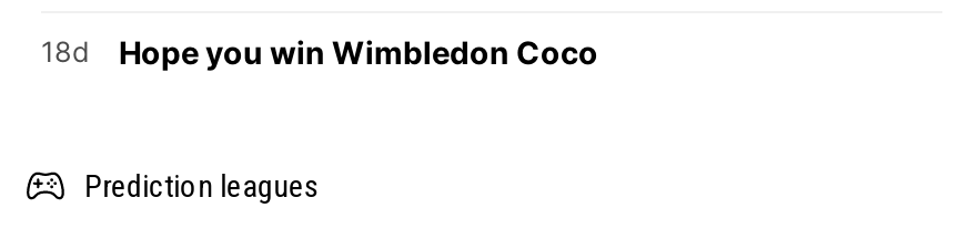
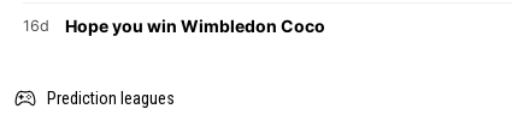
[41,34,598,71] 18d Hope you win Wimbledon Coco -> [23,16,325,36] 16d Hope you win Wimbledon Coco

